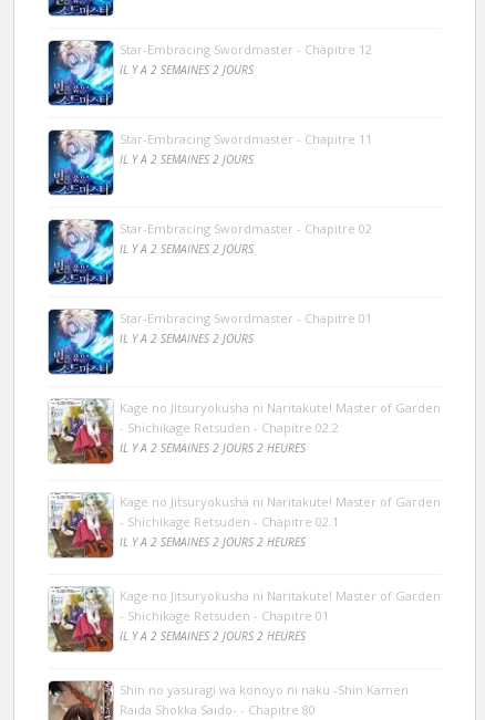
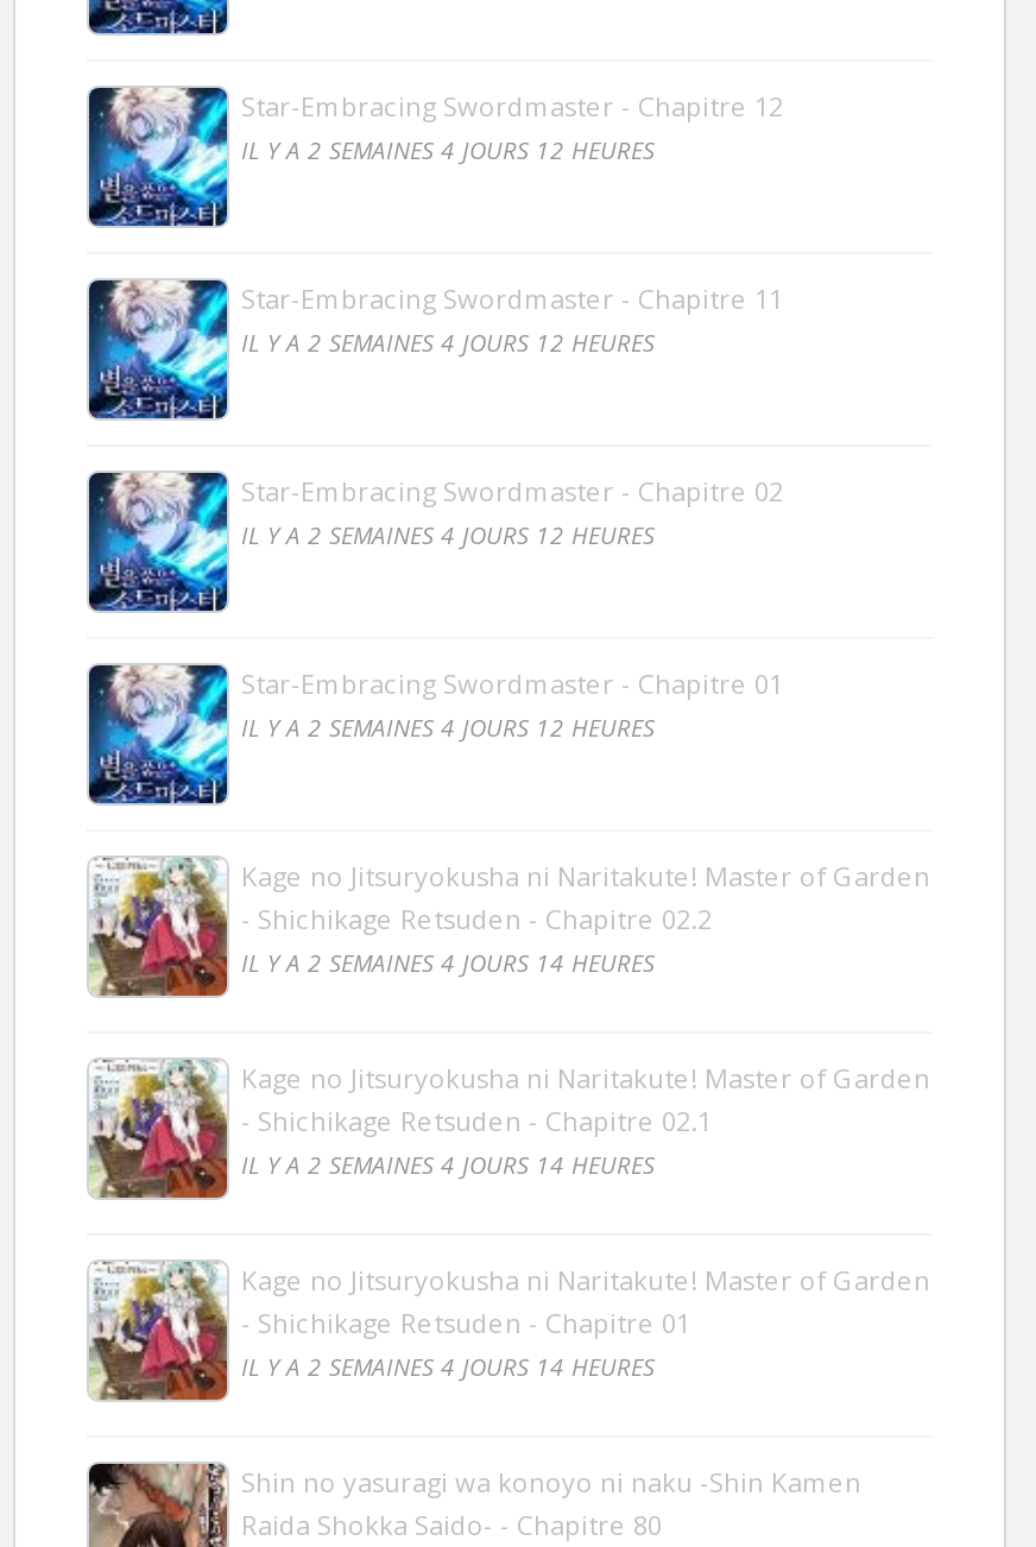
[120,61,254,77] IL Y A 2 SEMAINES 2 JOURS -> [241,132,655,165] IL Y A 2 SEMAINES 4 JOURS 12 HEURES
[120,151,254,166] IL Y A 2 SEMAINES 2 JOURS -> [241,324,655,358] IL Y A 2 SEMAINES 4 JOURS 12 HEURES
[120,241,254,256] IL Y A 2 SEMAINES 2 JOURS -> [241,517,655,550] IL Y A 2 SEMAINES 4 JOURS 12 HEURES
[120,330,254,346] IL Y A 2 SEMAINES 2 JOURS -> [241,709,655,743] IL Y A 2 SEMAINES 4 JOURS 12 HEURES
[120,440,306,455] IL Y A 2 SEMAINES 2 JOURS 2 HEURES -> [241,945,655,978] IL Y A 2 SEMAINES 4 JOURS 14 HEURES
[120,534,306,549] IL Y A 2 SEMAINES 2 JOURS 2 HEURES -> [241,1147,655,1180] IL Y A 2 SEMAINES 4 JOURS 14 HEURES
[120,628,306,643] IL Y A 2 SEMAINES 2 JOURS 2 HEURES -> [241,1349,655,1382] IL Y A 2 SEMAINES 4 JOURS 14 HEURES

